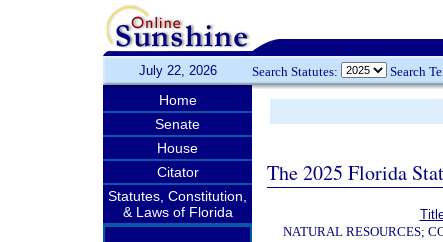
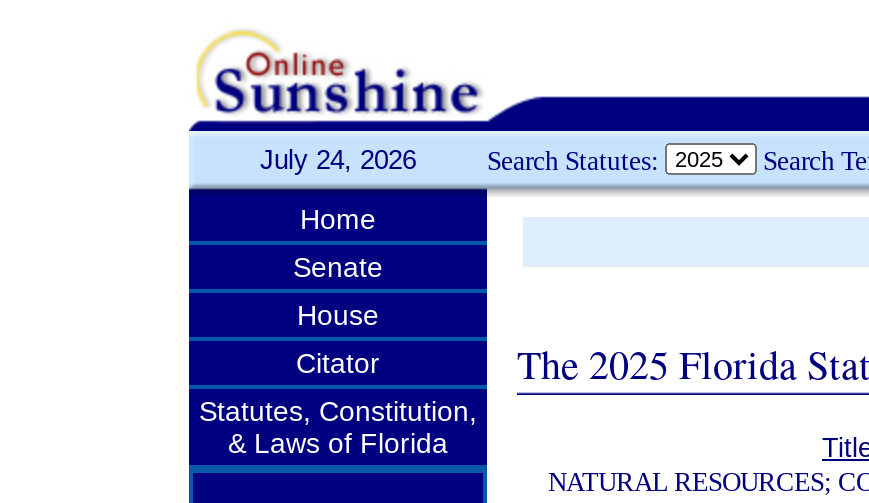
[138,63,216,78] July 22, 2026 -> [260,145,416,175] July 24, 2026

